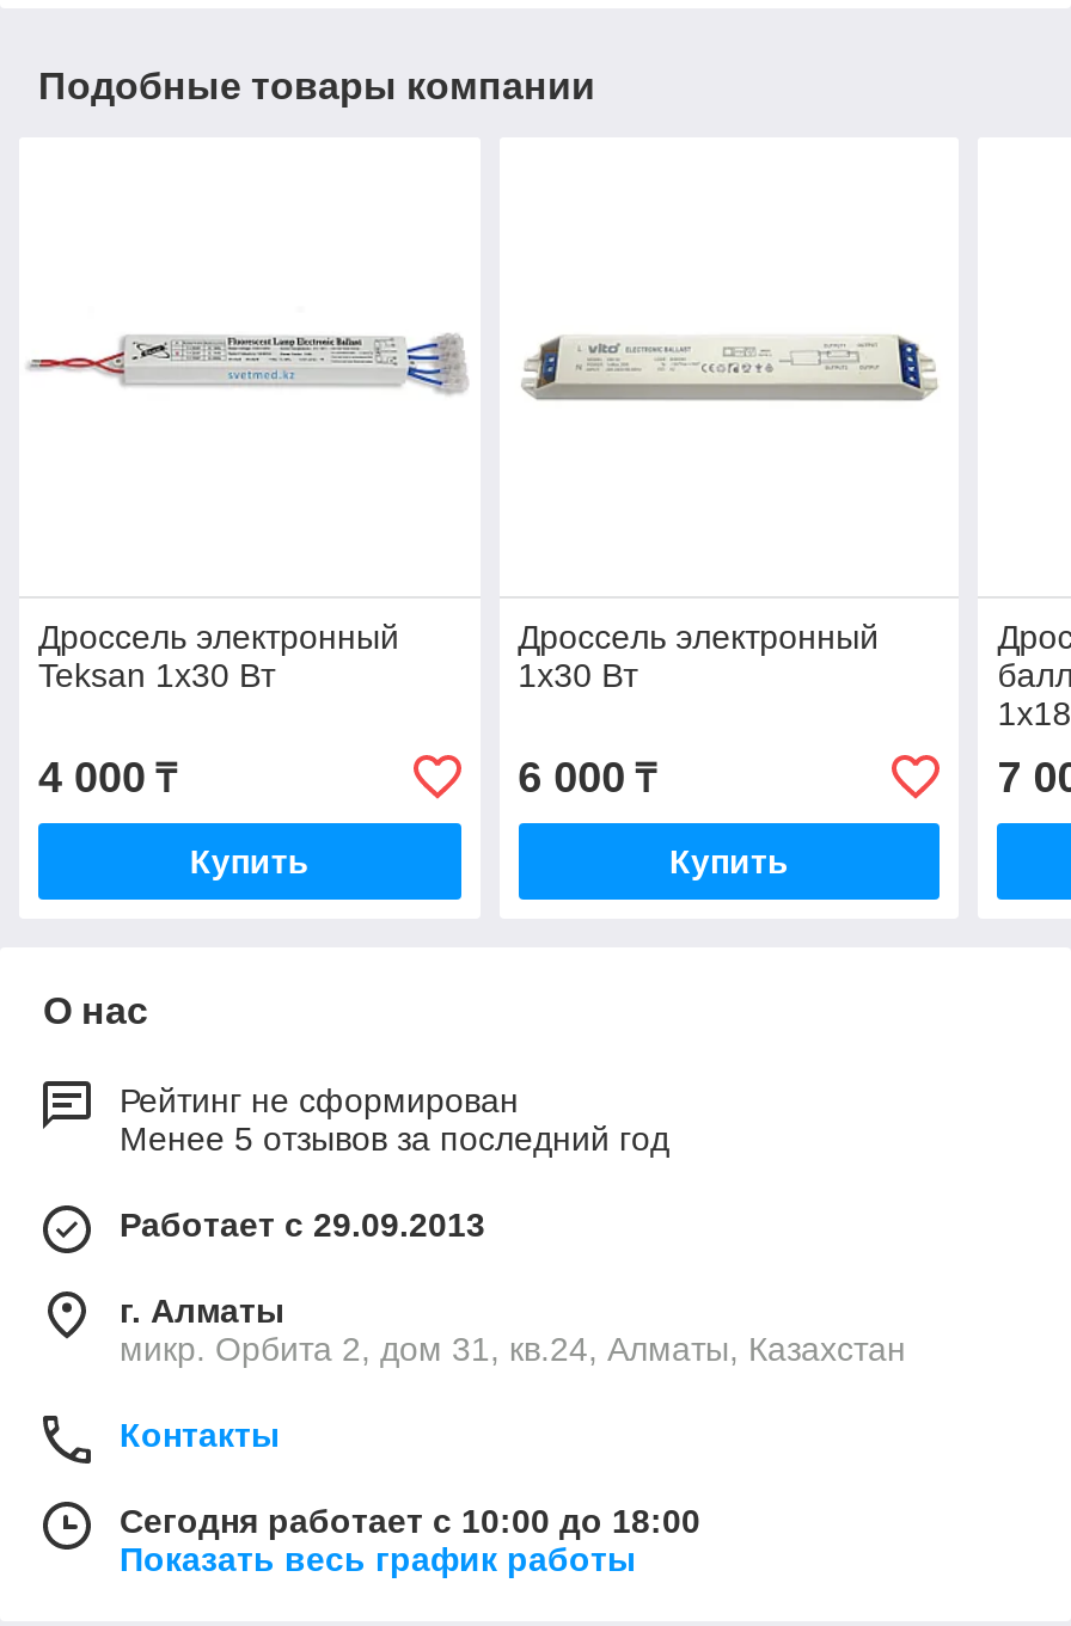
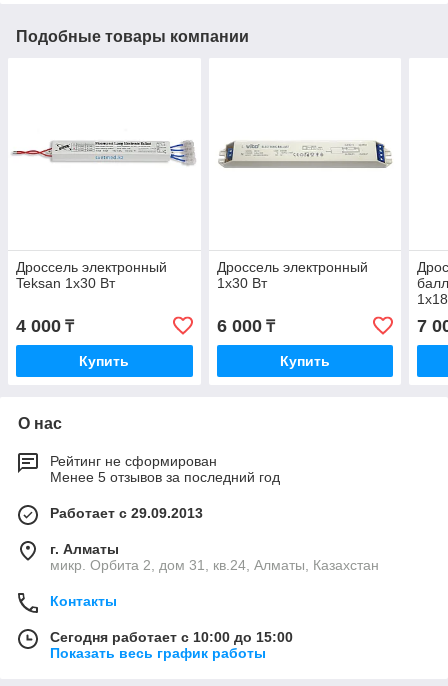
[120,1503,700,1541] Сегодня работает с 10:00 до 18:00 -> [50,629,293,645] Сегодня работает с 10:00 до 15:00

